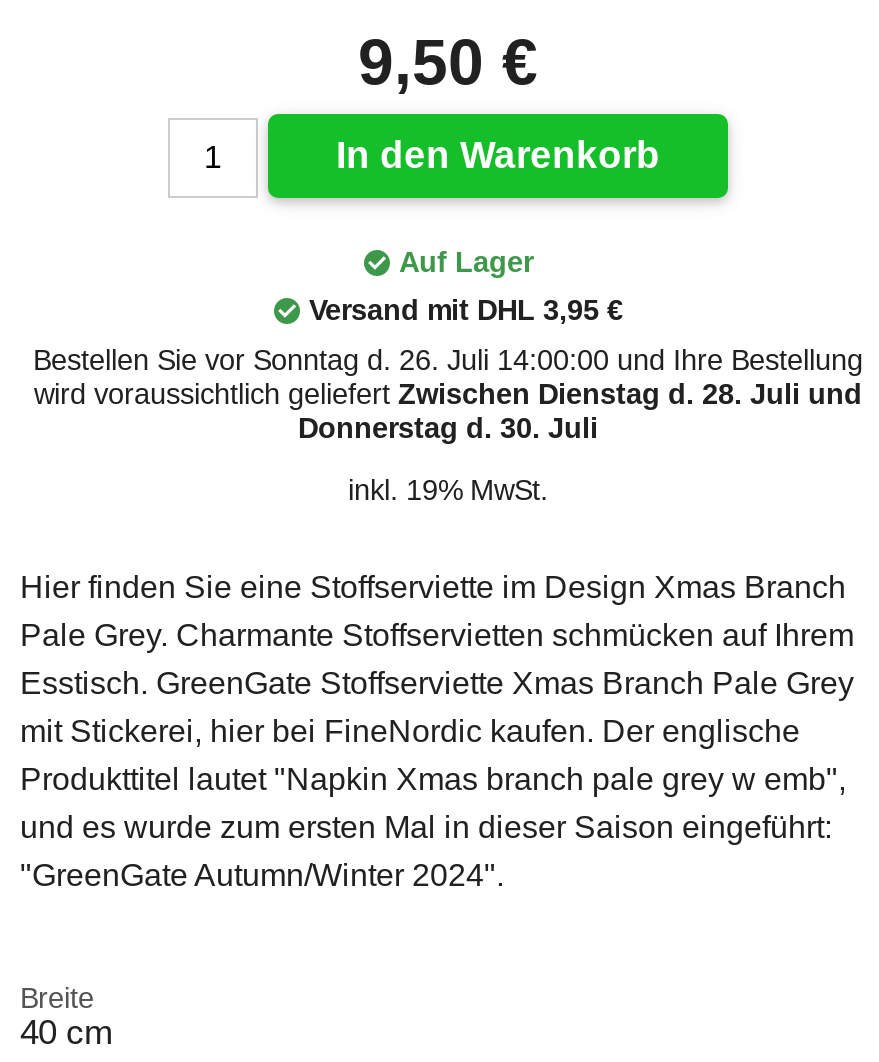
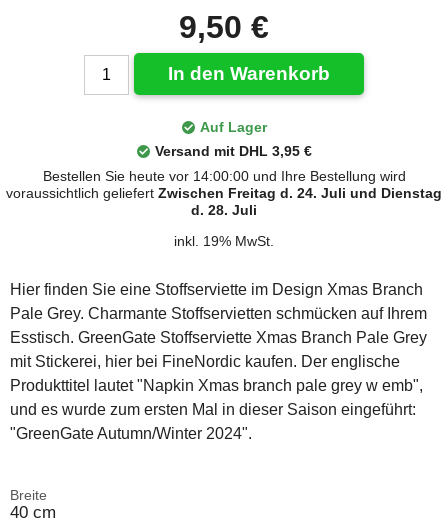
[33,344,863,444] Bestellen Sie vor Sonntag d. 26. Juli 14:00:00 und Ihre Bestellung | wird voraussichtlich geliefert Zwischen Dienstag d. 28. Juli und | Donnerstag d. 30. Juli -> [6,168,442,218] Bestellen Sie heute vor 14:00:00 und Ihre Bestellung wird | voraussichtlich geliefert Zwischen Freitag d. 24. Juli und Dienstag | d. 28. Juli

